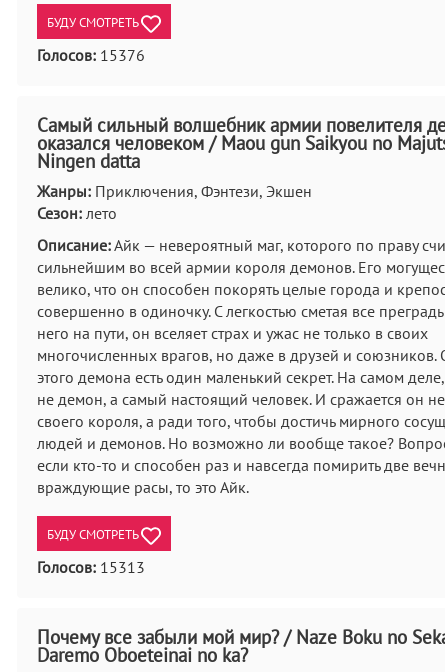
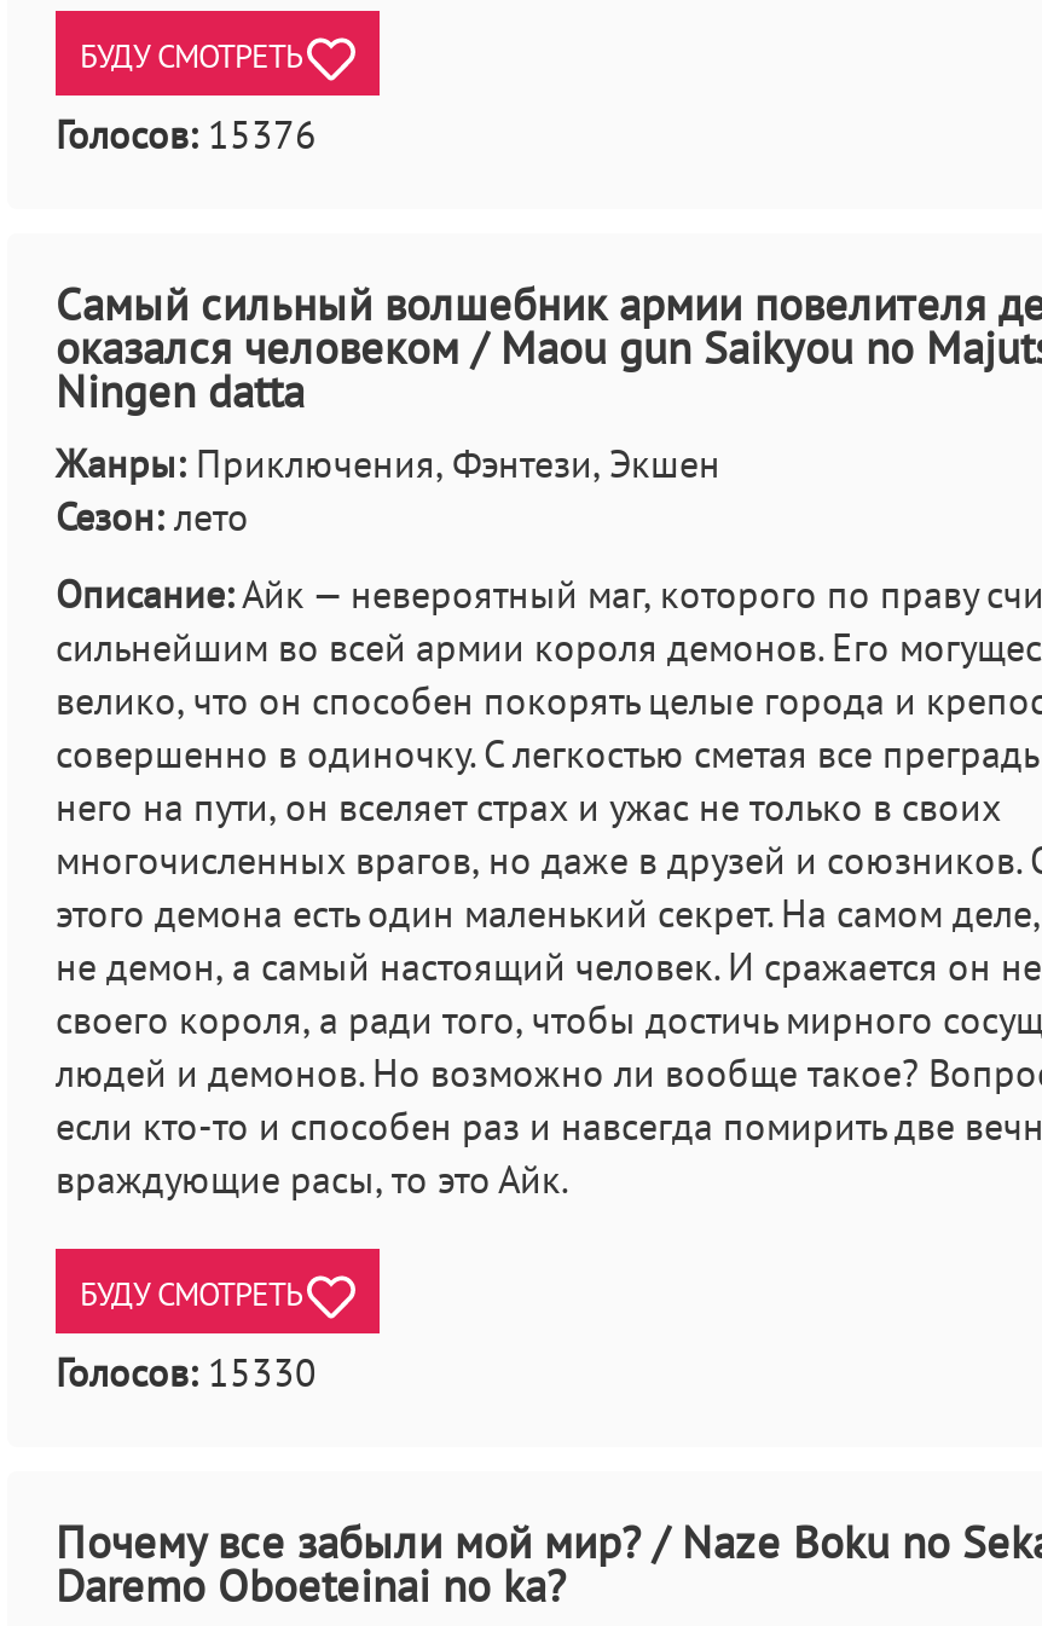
[37,557,145,577] Голосов: 15313 -> [56,1348,317,1396] Голосов: 15330

